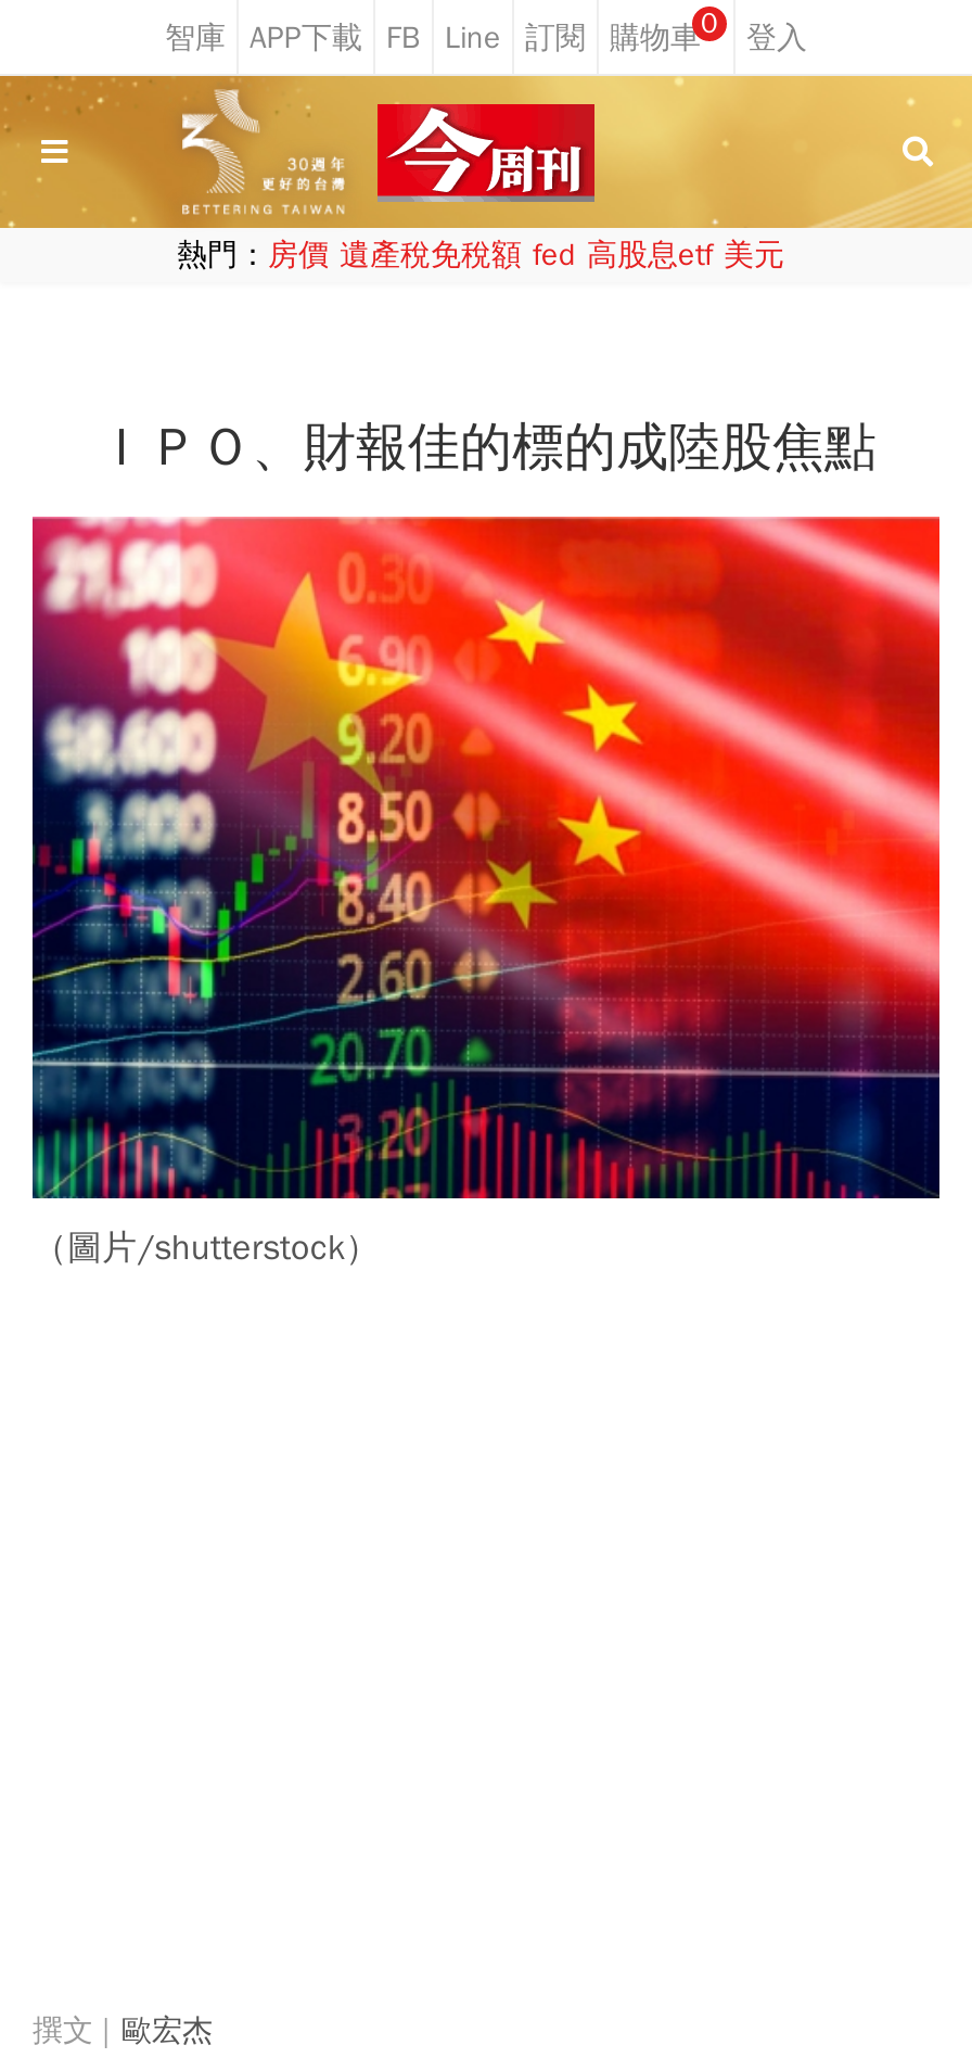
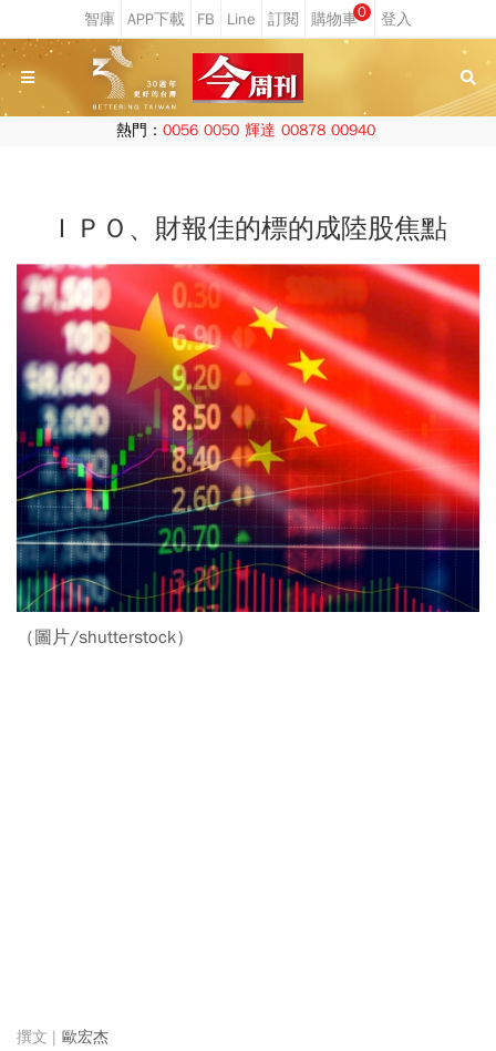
[177,237,784,274] 熱門：房價 遺產稅免稅額 fed 高股息etf 美元 -> [116,121,375,140] 熱門：0056 0050 輝達 00878 00940

